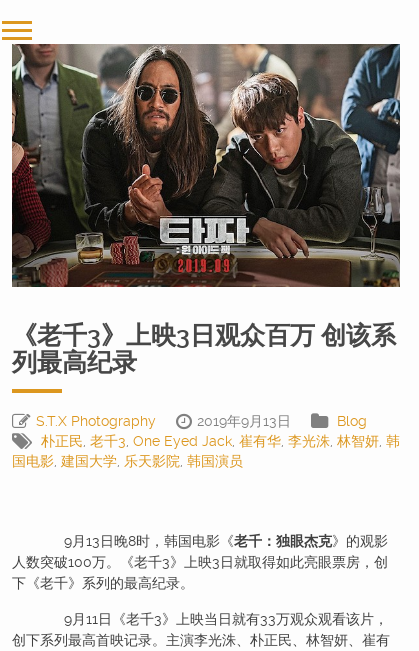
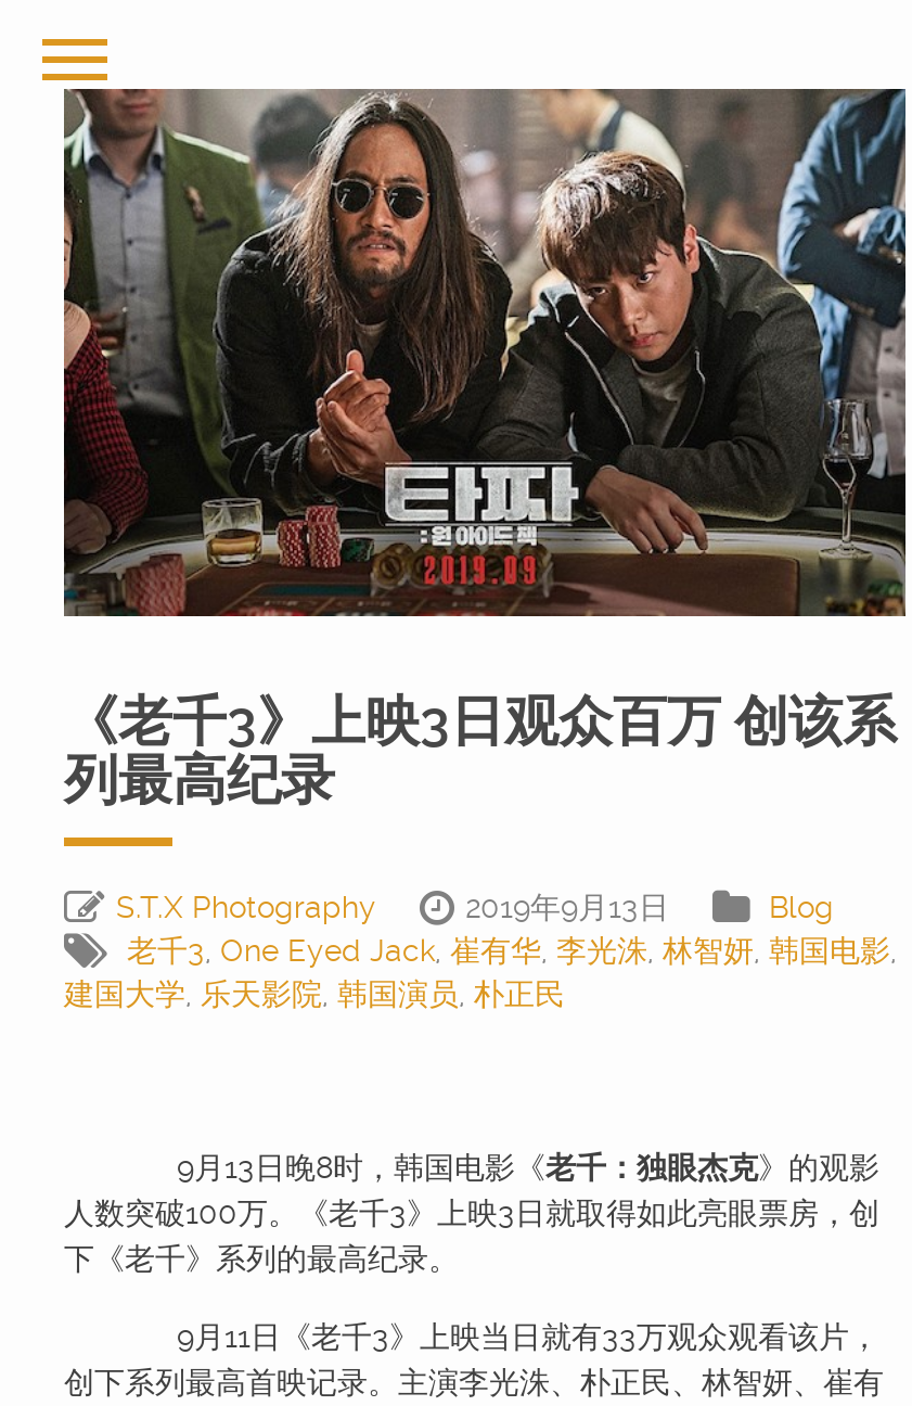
[12,432,400,468] 朴正民,老千3, One Eyed Jack,崔有华,李光洙,林智妍,韩 | 国电影,建国大学,乐天影院,韩国演员 -> [64,932,897,1010] 老千3, One Eyed Jack,崔有华,李光洙,林智妍,韩国电影, | 建国大学,乐天影院,韩国演员,朴正民

